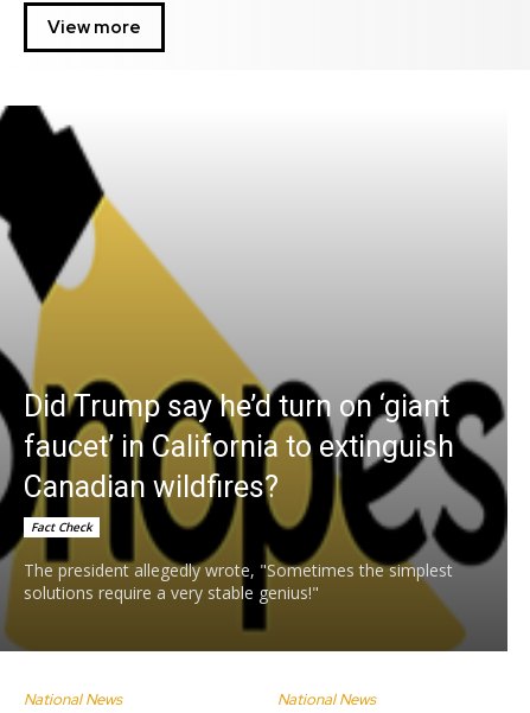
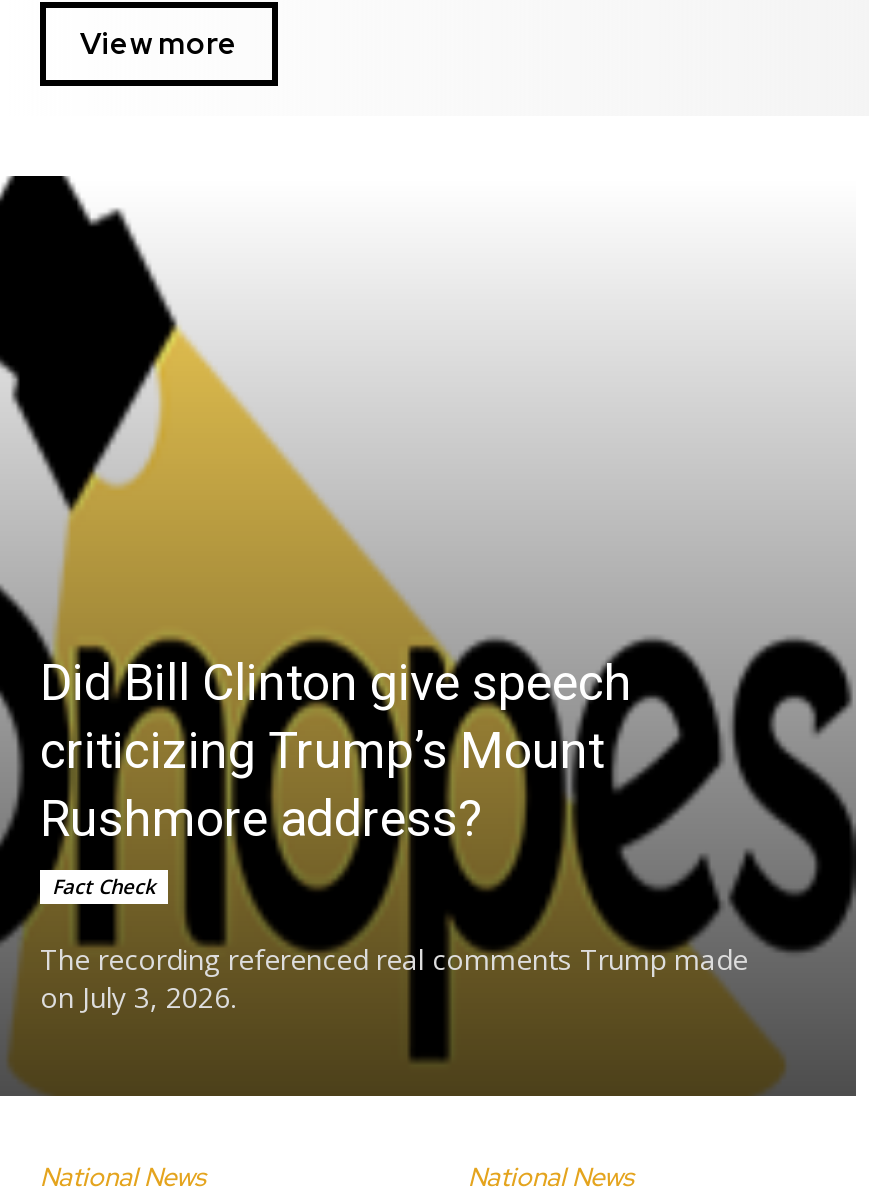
[24,389,454,504] Did Trump say he’d turn on ‘giant | faucet’ in California to extinguish | Canadian wildfires? -> [40,655,632,849] Did Bill Clinton give speech | criticizing Trump’s Mount | Rushmore address?
[24,559,453,604] The president allegedly wrote, "Sometimes the simplest | solutions require a very stable genius!" -> [40,941,748,1017] The recording referenced real comments Trump made | on July 3, 2026.

